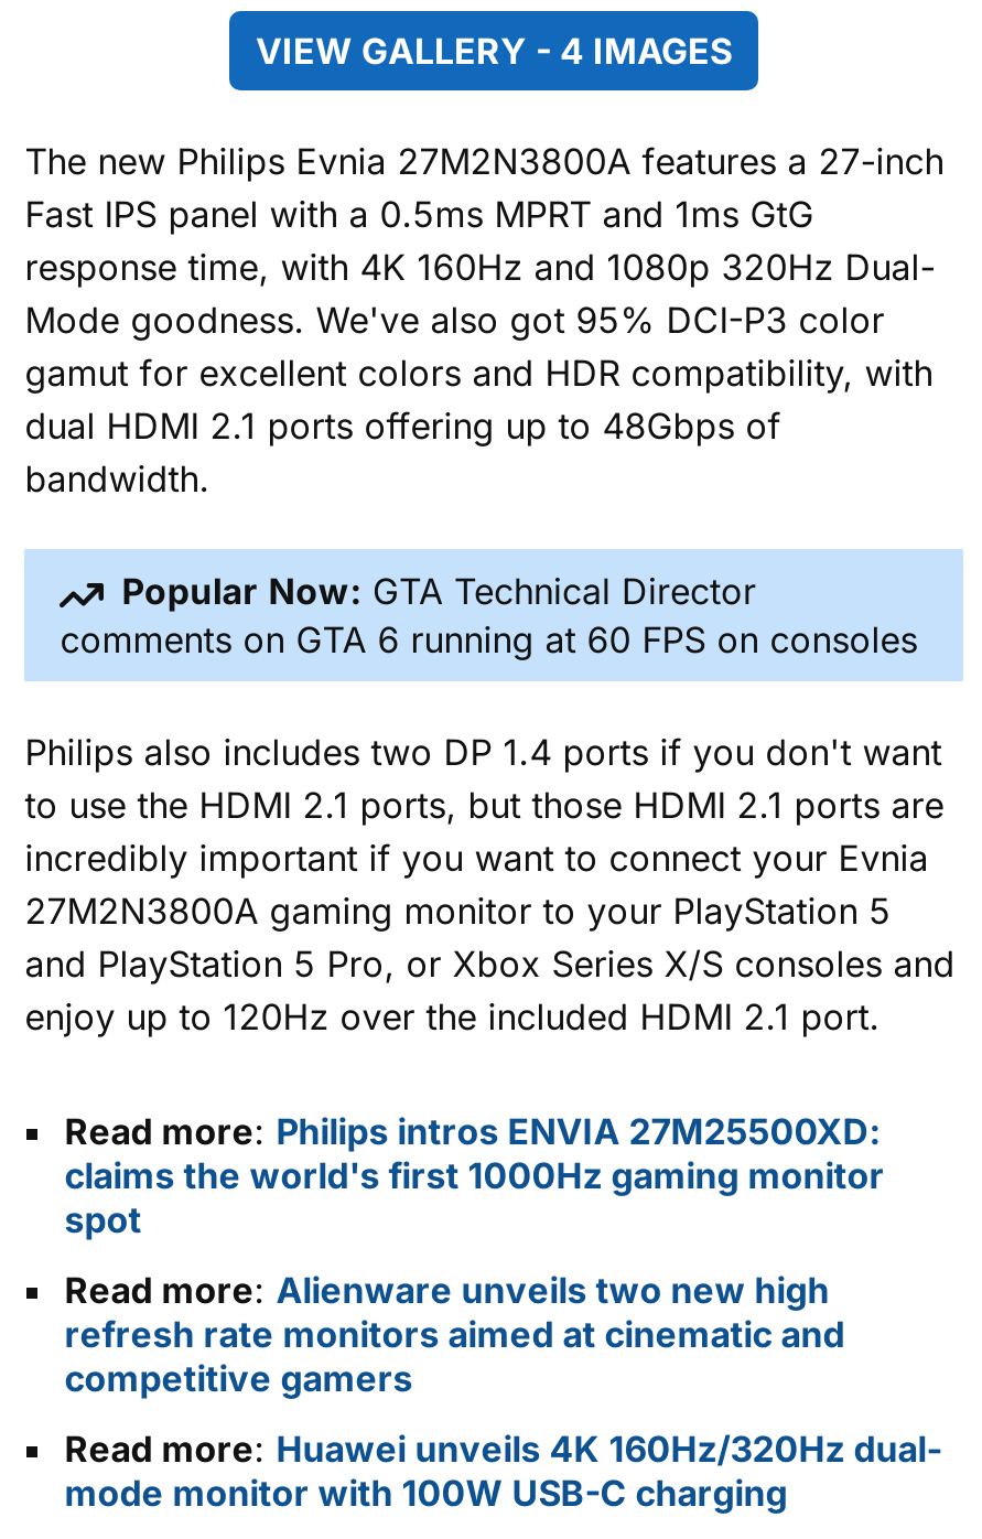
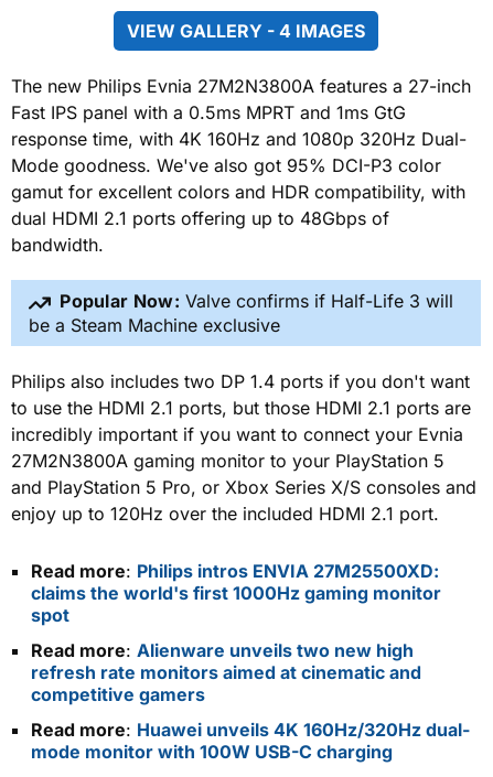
[60,569,917,661] Popular Now: GTA Technical Director | comments on GTA 6 running at 60 FPS on consoles -> [29,290,453,336] Popular Now: Valve confirms if Half-Life 3 will | be a Steam Machine exclusive

